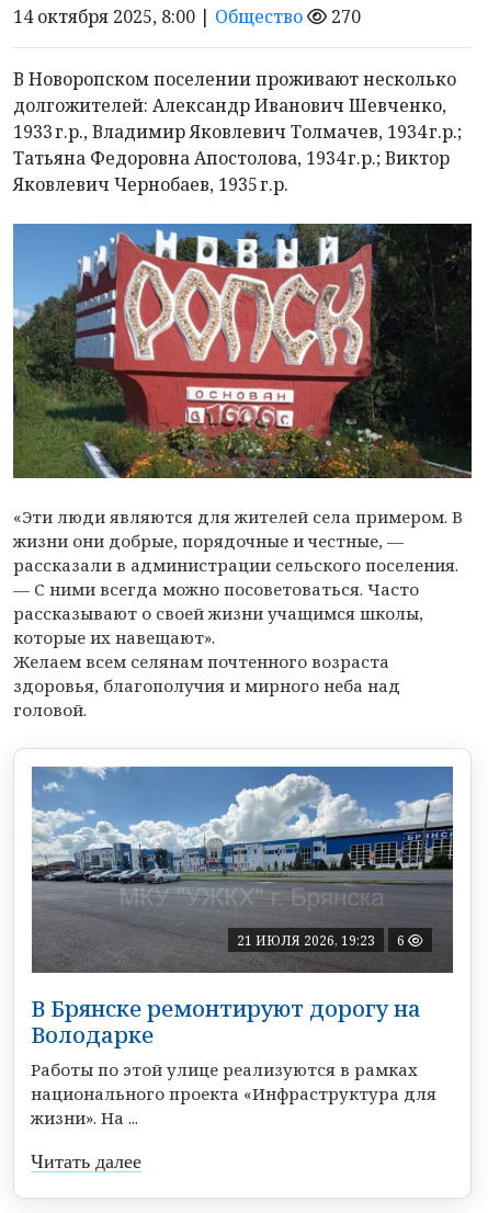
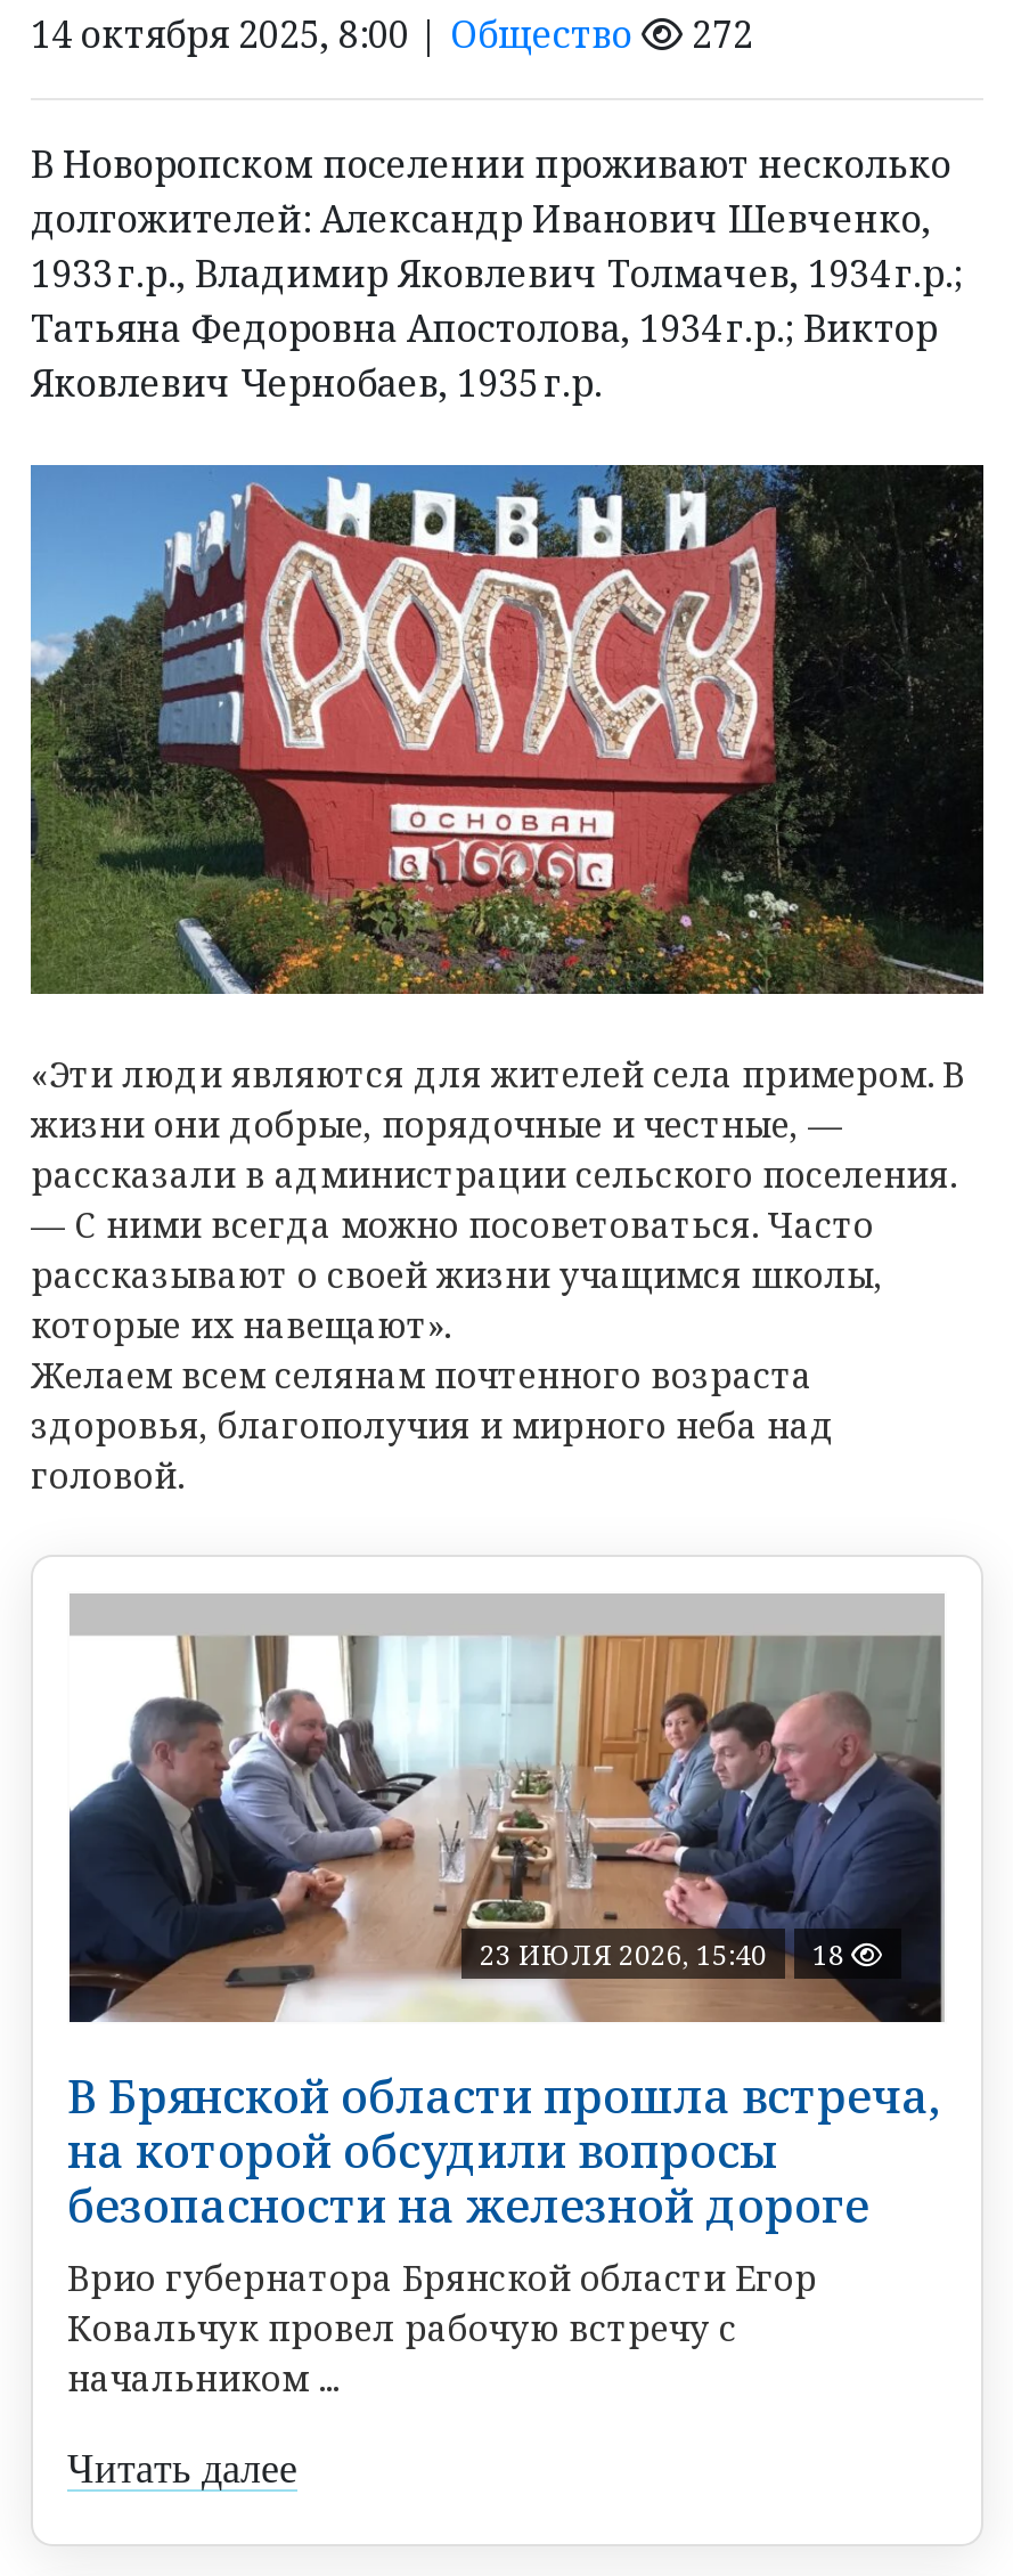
[327,5,361,29] 270 -> [683,10,753,60] 272
[31,767,453,960] [image] | 21 ИЮЛЯ 2026, 19:23 | 6 -> [70,1596,945,2022] [image] | 23 ИЮЛЯ 2026, 15:40 | 18
[31,994,436,1129] В Брянске ремонтируют дорогу на | Володарке | Работы по этой улице реализуются в рамках | национального проекта «Инфраструктура для | жизни». На ... -> [67,2066,940,2401] В Брянской области прошла встреча, | на которой обсудили вопросы | безопасности на железной дороге | Врио губернатора Брянской области Егор | Ковальчук провел рабочую встречу с | начальником ...

